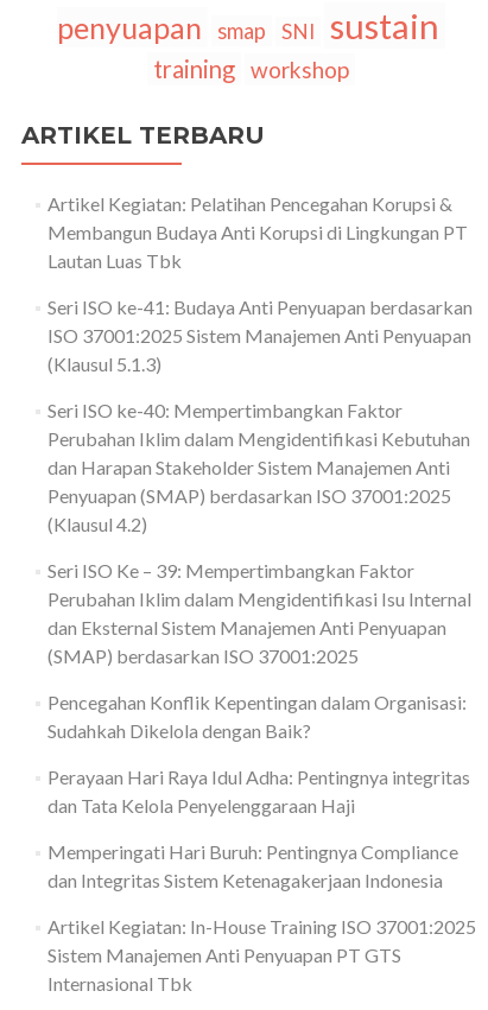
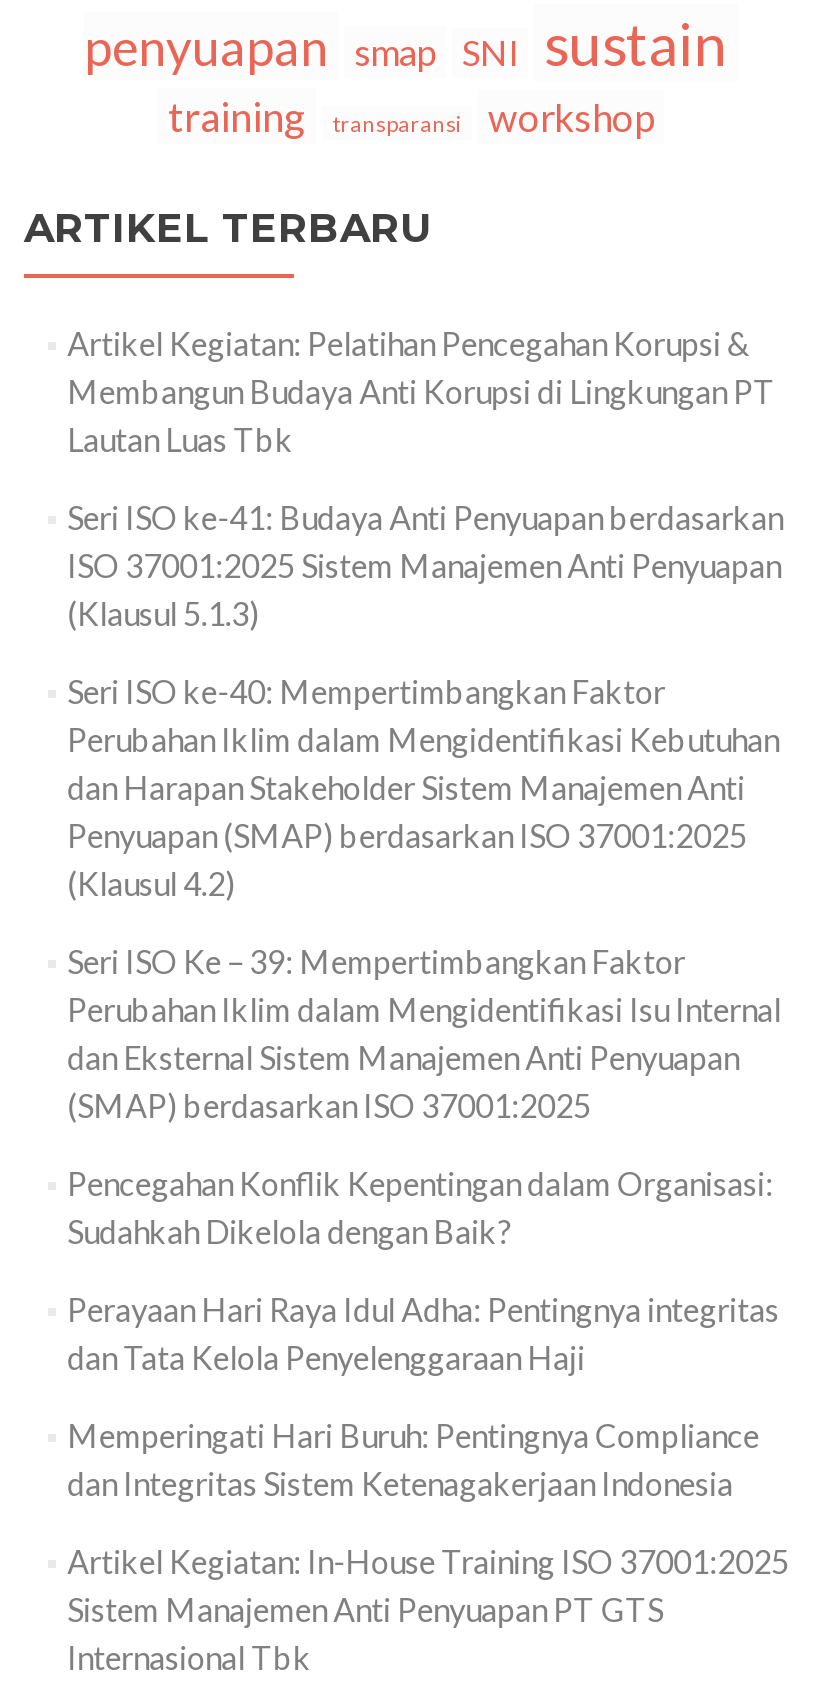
[153,55,349,83] training workshop -> [168,92,654,140] training | transparansi | workshop

